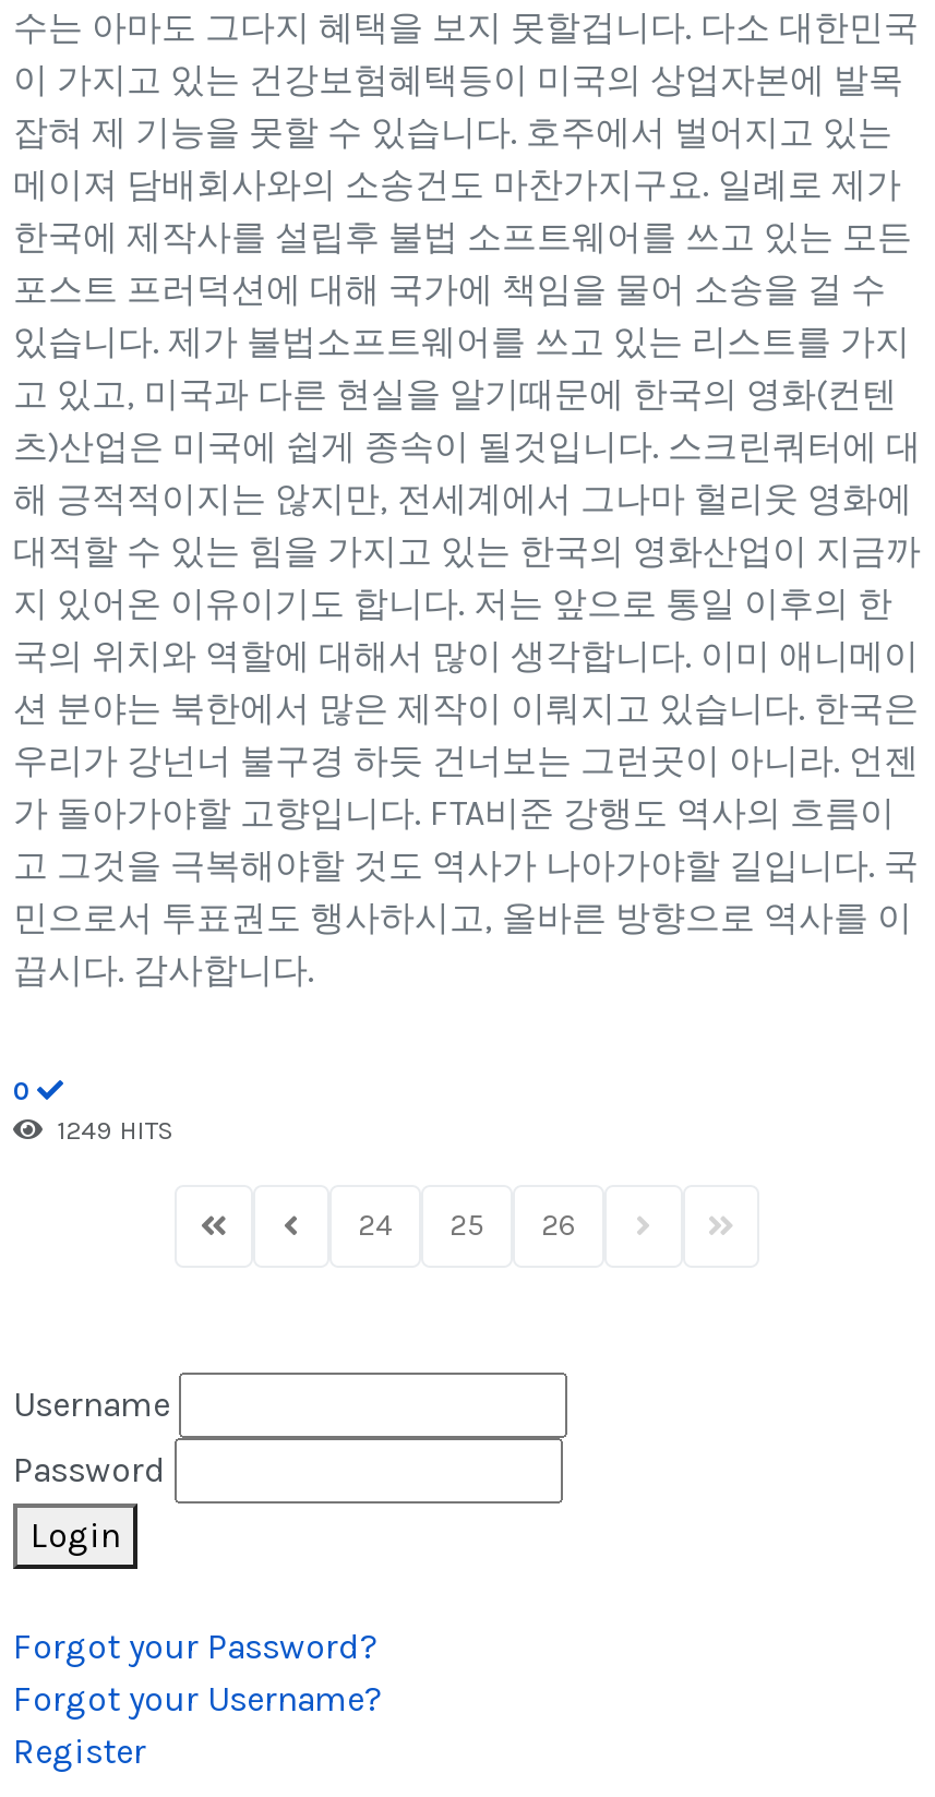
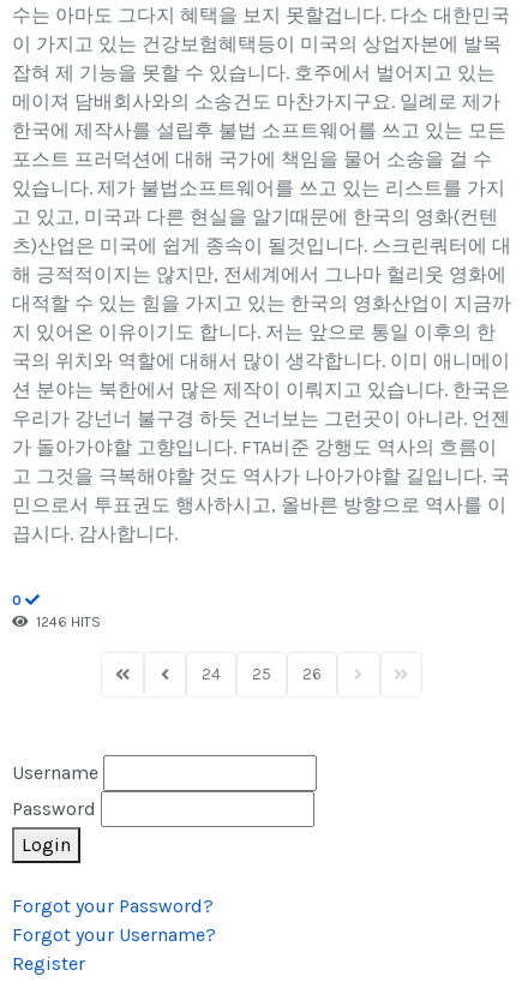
[44,1114,175,1145] 1249 HITS -> [29,613,101,630] 1246 HITS

